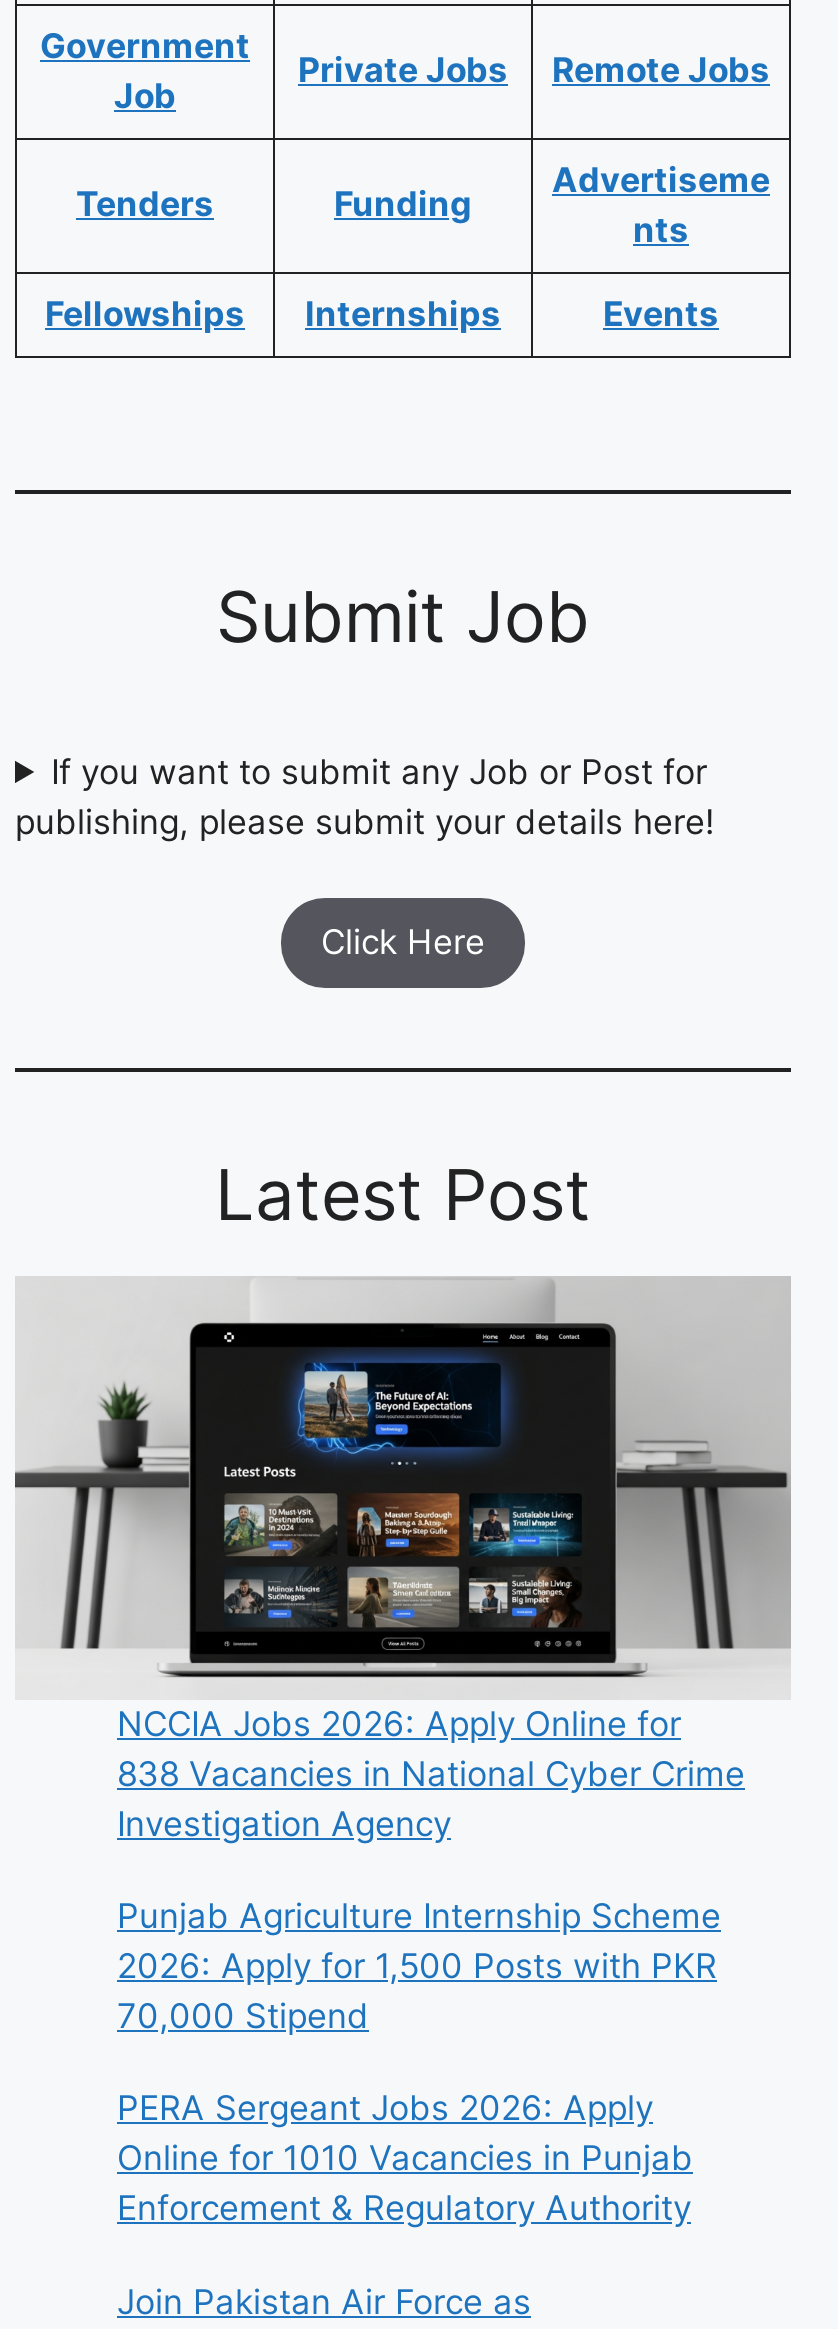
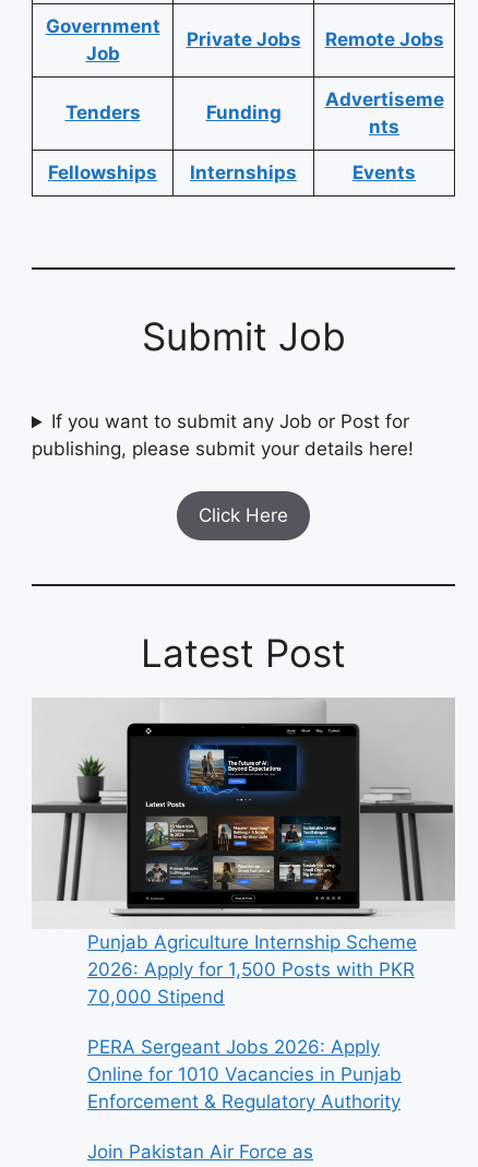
[117,1703,745,1843] NCCIA Jobs 2026: Apply Online for | 838 Vacancies in National Cyber Crime | Investigation Agency -> none

